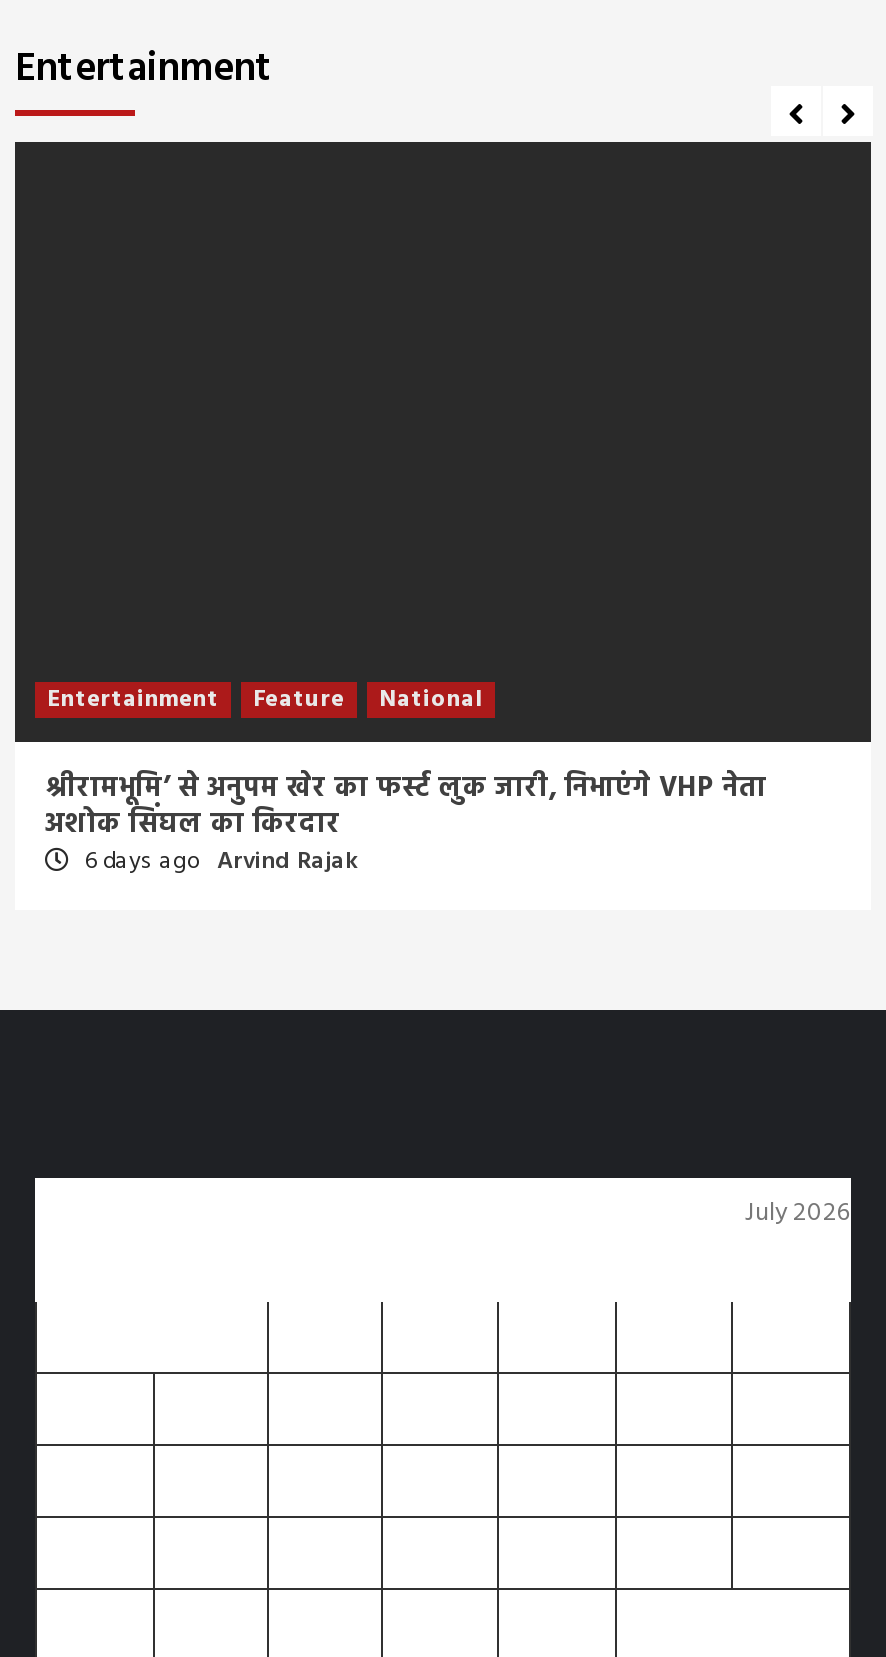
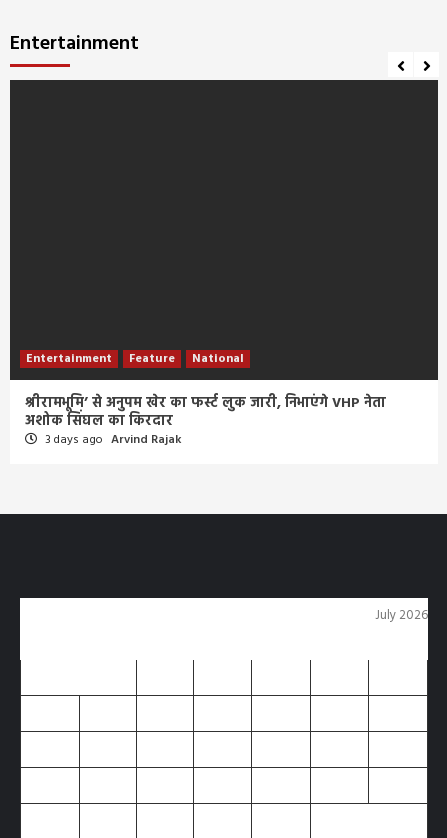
[79,842,359,882] 6 days ago Arvind Rajak -> [42,430,182,450] 3 days ago Arvind Rajak

